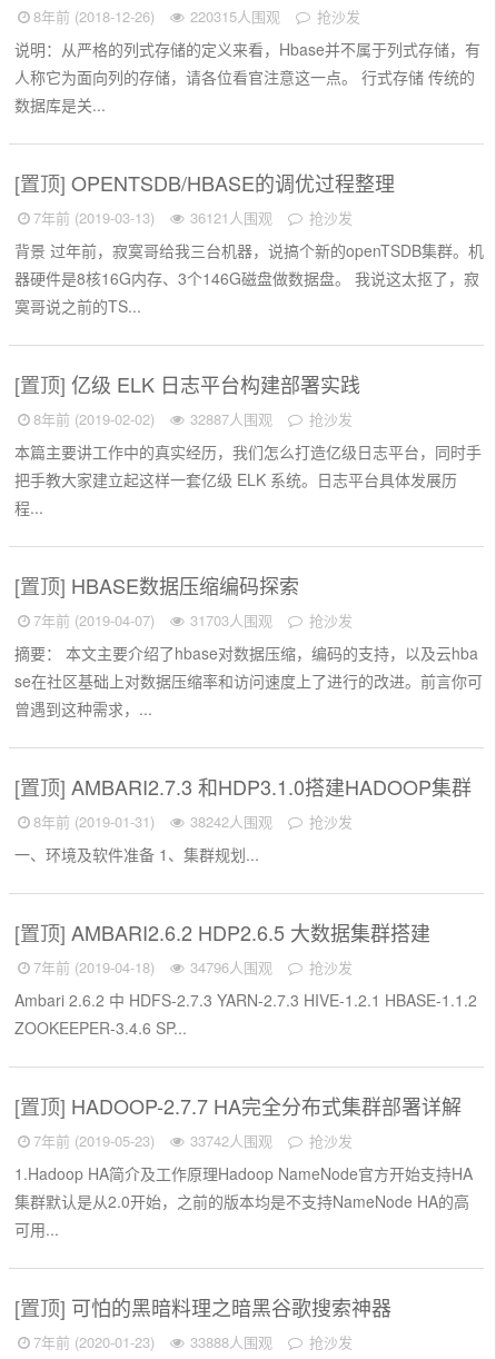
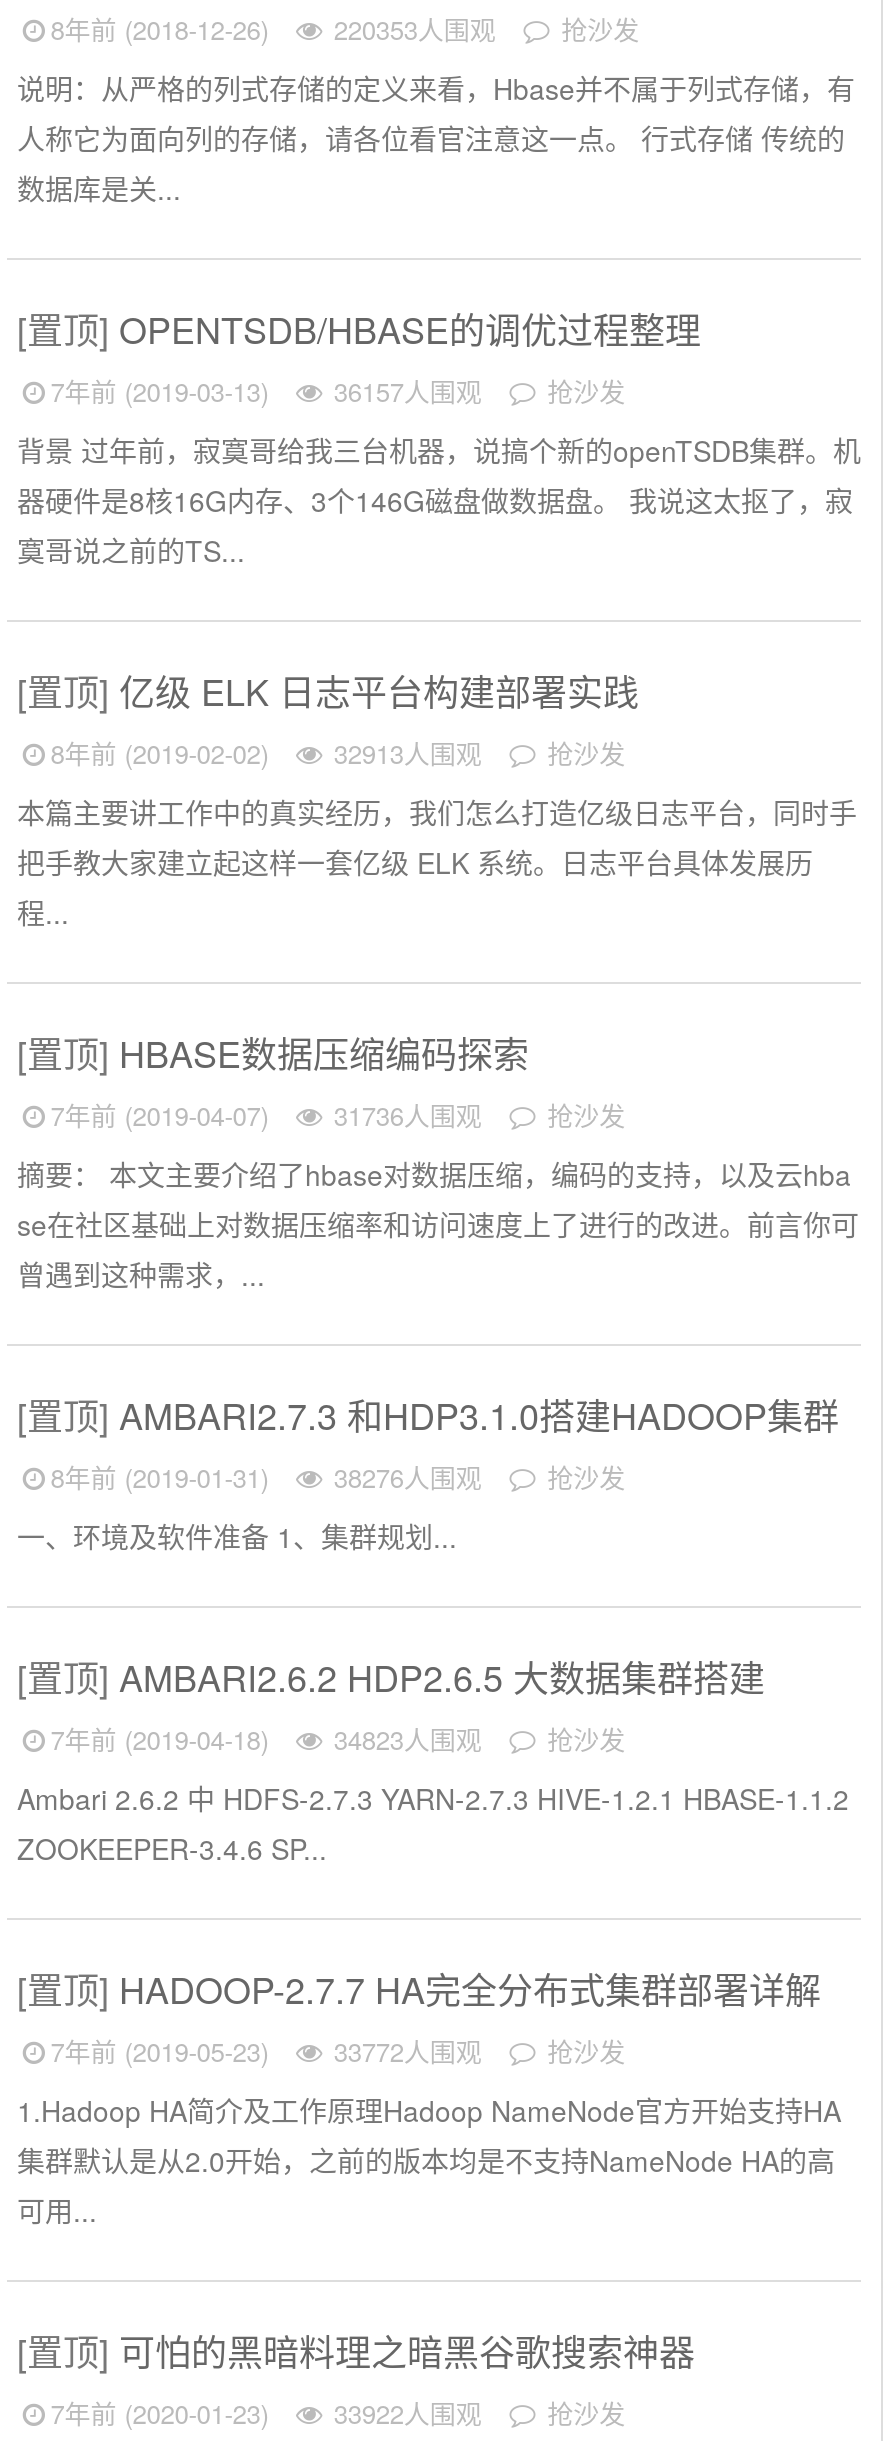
[33,6,360,27] 8年前 (2018-12-26) 220315人围观 抢沙发 -> [50,10,639,48] 8年前 (2018-12-26) 220353人围观 抢沙发
[33,207,353,228] 7年前 (2019-03-13) 36121人围观 抢沙发 -> [50,372,625,410] 7年前 (2019-03-13) 36157人围观 抢沙发
[33,408,353,429] 8年前 (2019-02-02) 32887人围观 抢沙发 -> [50,734,625,772] 8年前 (2019-02-02) 32913人围观 抢沙发
[33,609,353,631] 7年前 (2019-04-07) 31703人围观 抢沙发 -> [50,1096,625,1134] 7年前 (2019-04-07) 31736人围观 抢沙发
[33,811,353,832] 8年前 (2019-01-31) 38242人围观 抢沙发 -> [50,1458,625,1496] 8年前 (2019-01-31) 38276人围观 抢沙发
[33,956,353,978] 7年前 (2019-04-18) 34796人围观 抢沙发 -> [50,1720,625,1758] 7年前 (2019-04-18) 34823人围观 抢沙发
[33,1130,353,1151] 7年前 (2019-05-23) 33742人围观 抢沙发 -> [50,2032,625,2070] 7年前 (2019-05-23) 33772人围观 抢沙发
[33,1331,353,1352] 7年前 (2020-01-23) 33888人围观 抢沙发 -> [50,2394,625,2432] 7年前 (2020-01-23) 33922人围观 抢沙发

